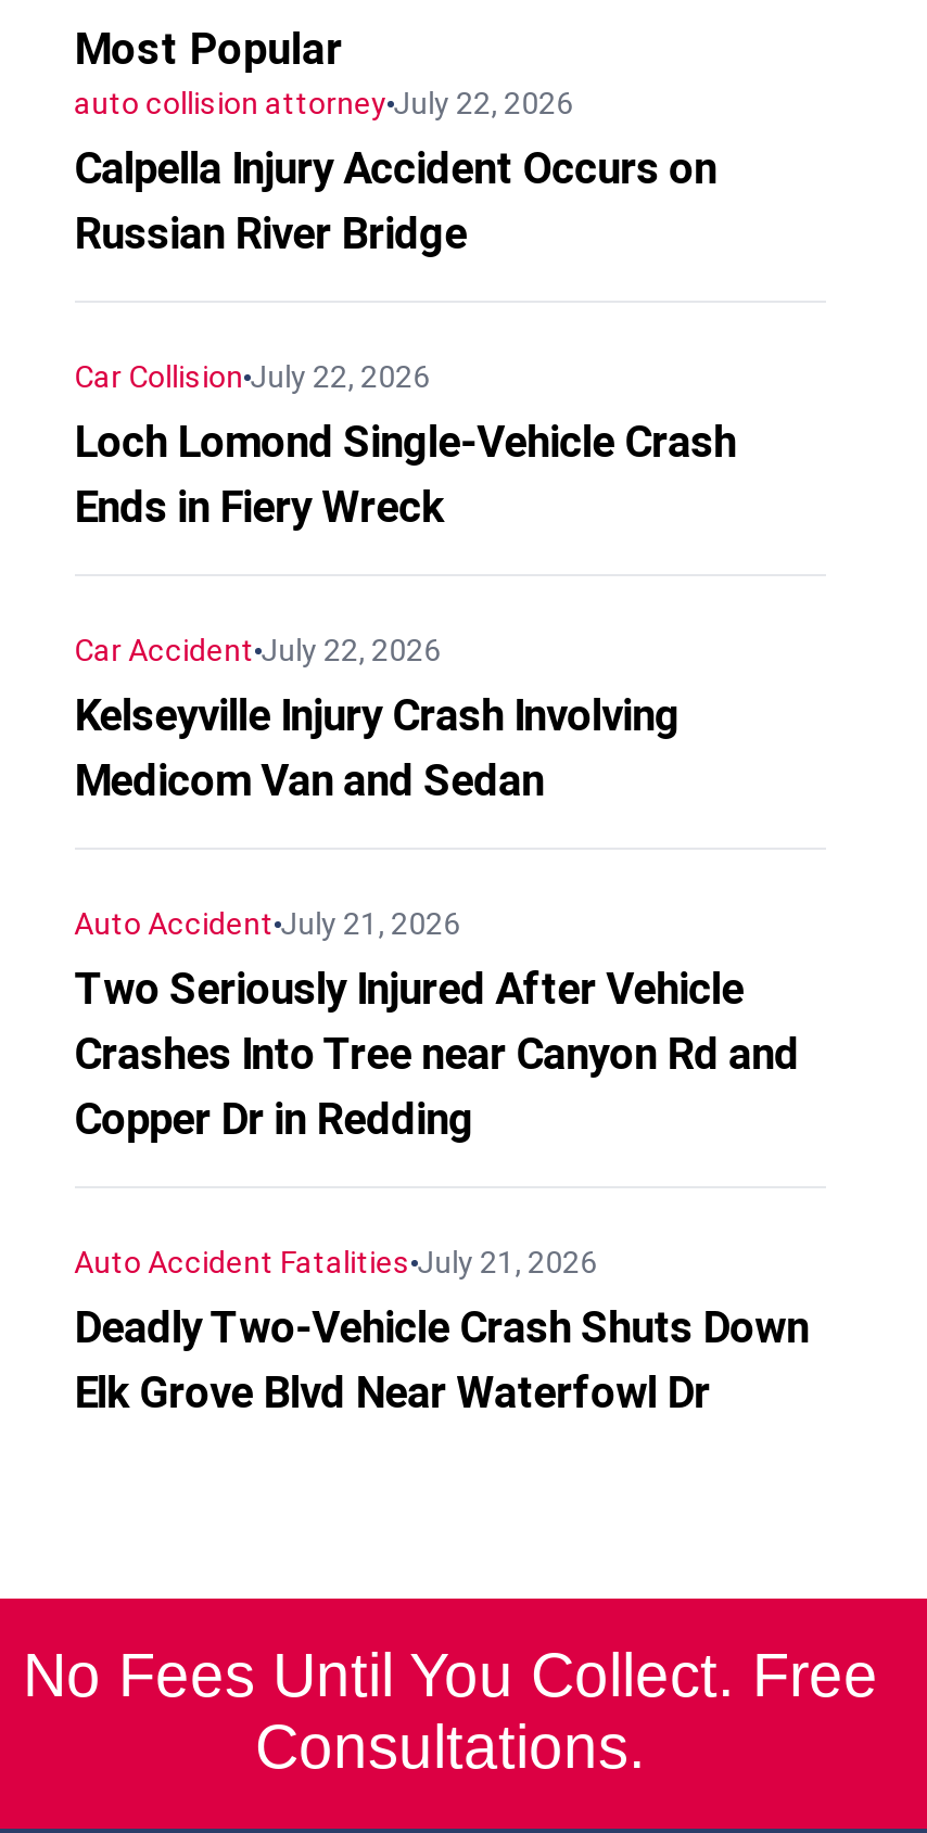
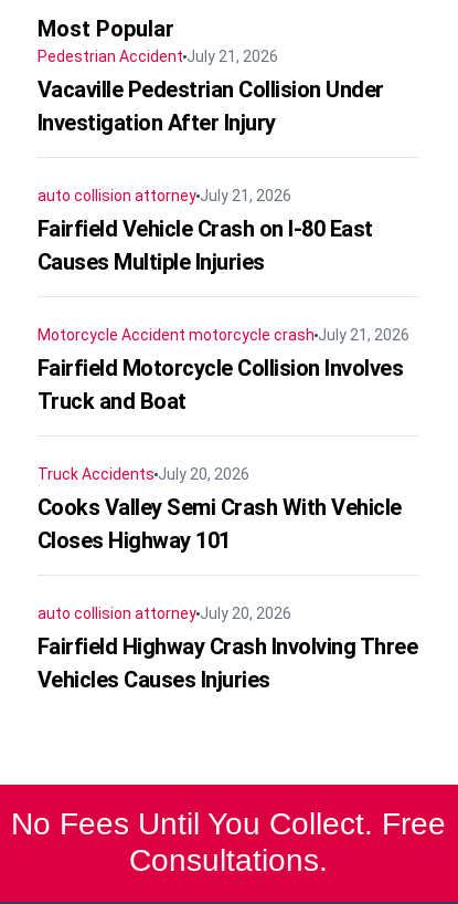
[74,86,717,259] auto collision attorney July 22, 2026 | Calpella Injury Accident Occurs on | Russian River Bridge -> [37,48,384,136] Pedestrian Accident July 21, 2026 | Vacaville Pedestrian Collision Under | Investigation After Injury
[74,359,736,533] Car Collision July 22, 2026 | Loch Lomond Single-Vehicle Crash | Ends in Fiery Wreck -> [37,187,373,275] auto collision attorney July 21, 2026 | Fairfield Vehicle Crash on I-80 East | Causes Multiple Injuries
[74,633,680,806] Car Accident July 22, 2026 | Kelseyville Injury Crash Involving | Medicom Van and Sedan -> [37,326,409,414] Motorcycle Accident motorcycle crash July 21, 2026 | Fairfield Motorcycle Collision Involves | Truck and Boat
[74,906,799,1145] Auto Accident July 21, 2026 | Two Seriously Injured After Vehicle | Crashes Into Tree near Canyon Rd and | Copper Dr in Redding -> [37,465,401,554] Truck Accidents July 20, 2026 | Cooks Valley Semi Crash With Vehicle | Closes Highway 101
[74,1245,809,1418] Auto Accident Fatalities July 21, 2026 | Deadly Two-Vehicle Crash Shuts Down | Elk Grove Blvd Near Waterfowl Dr -> [37,605,417,693] auto collision attorney July 20, 2026 | Fairfield Highway Crash Involving Three | Vehicles Causes Injuries

